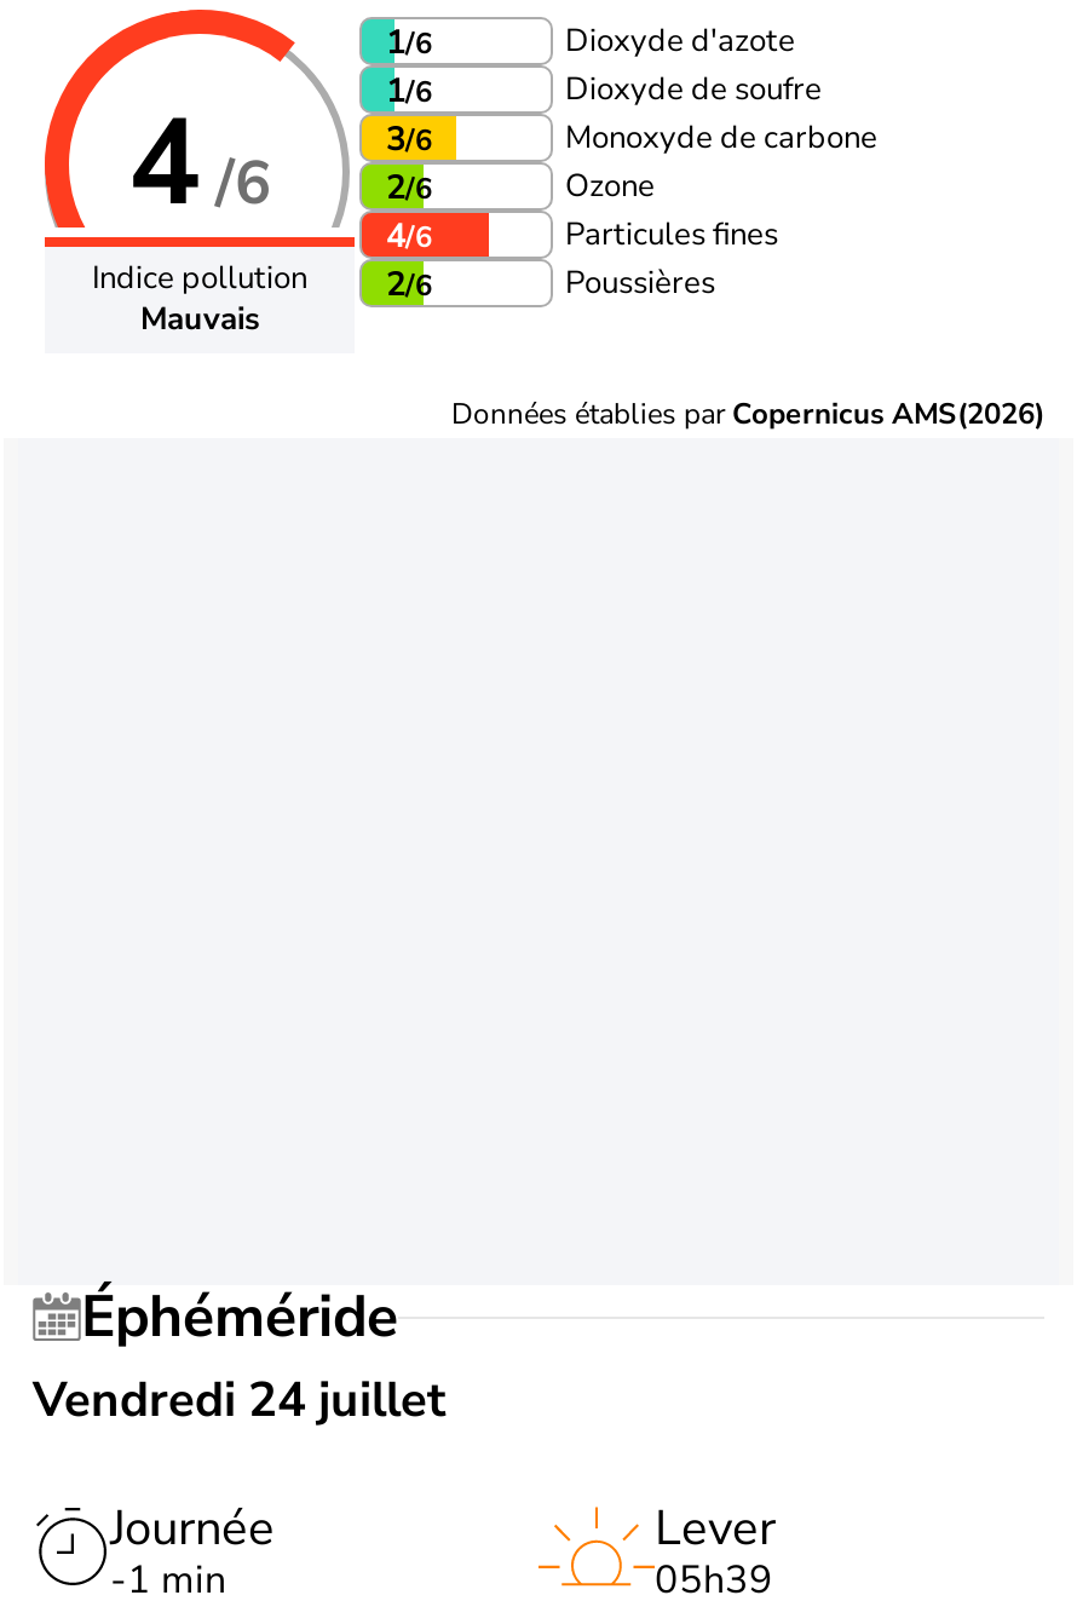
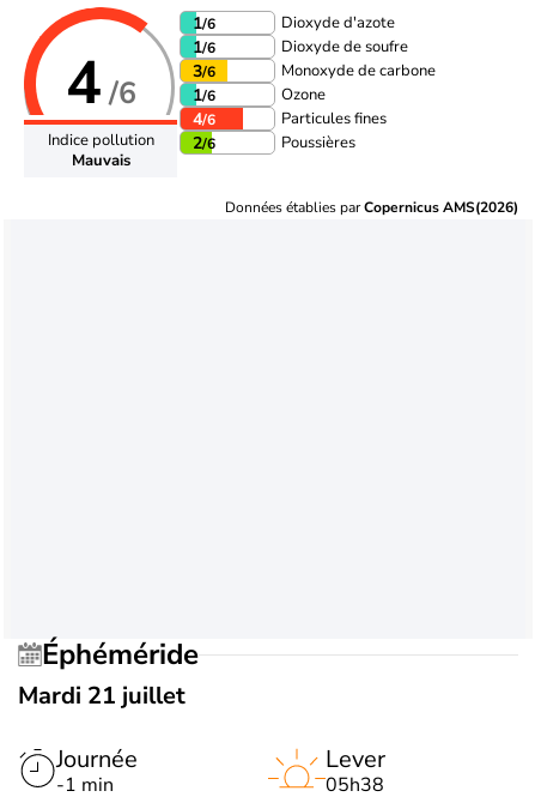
[386,165,432,211] 2/6 -> [193,84,215,107] 1/6
[33,1367,447,1433] Vendredi 24 juillet -> [18,680,186,712] Mardi 21 juillet
[655,1554,773,1607] 05h39 -> [326,772,384,798] 05h38

